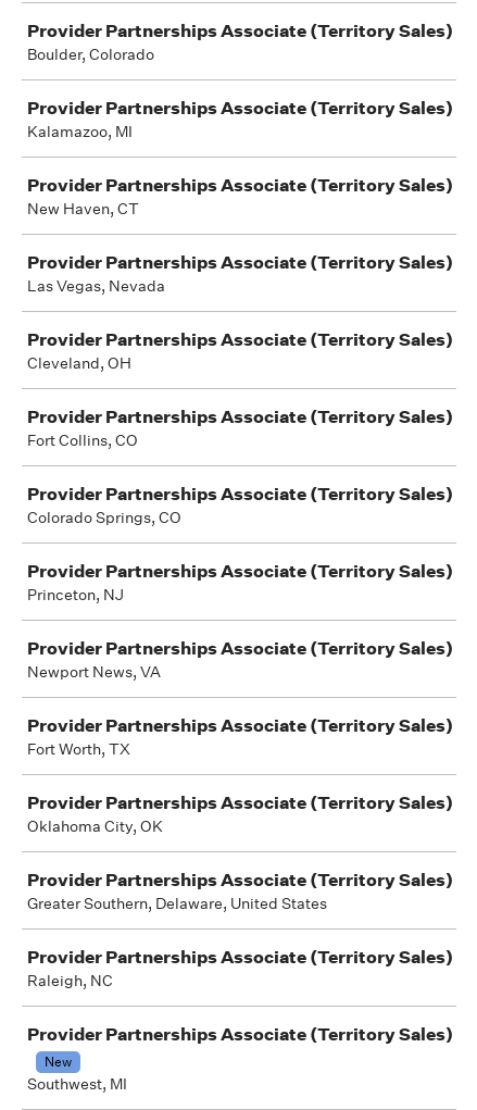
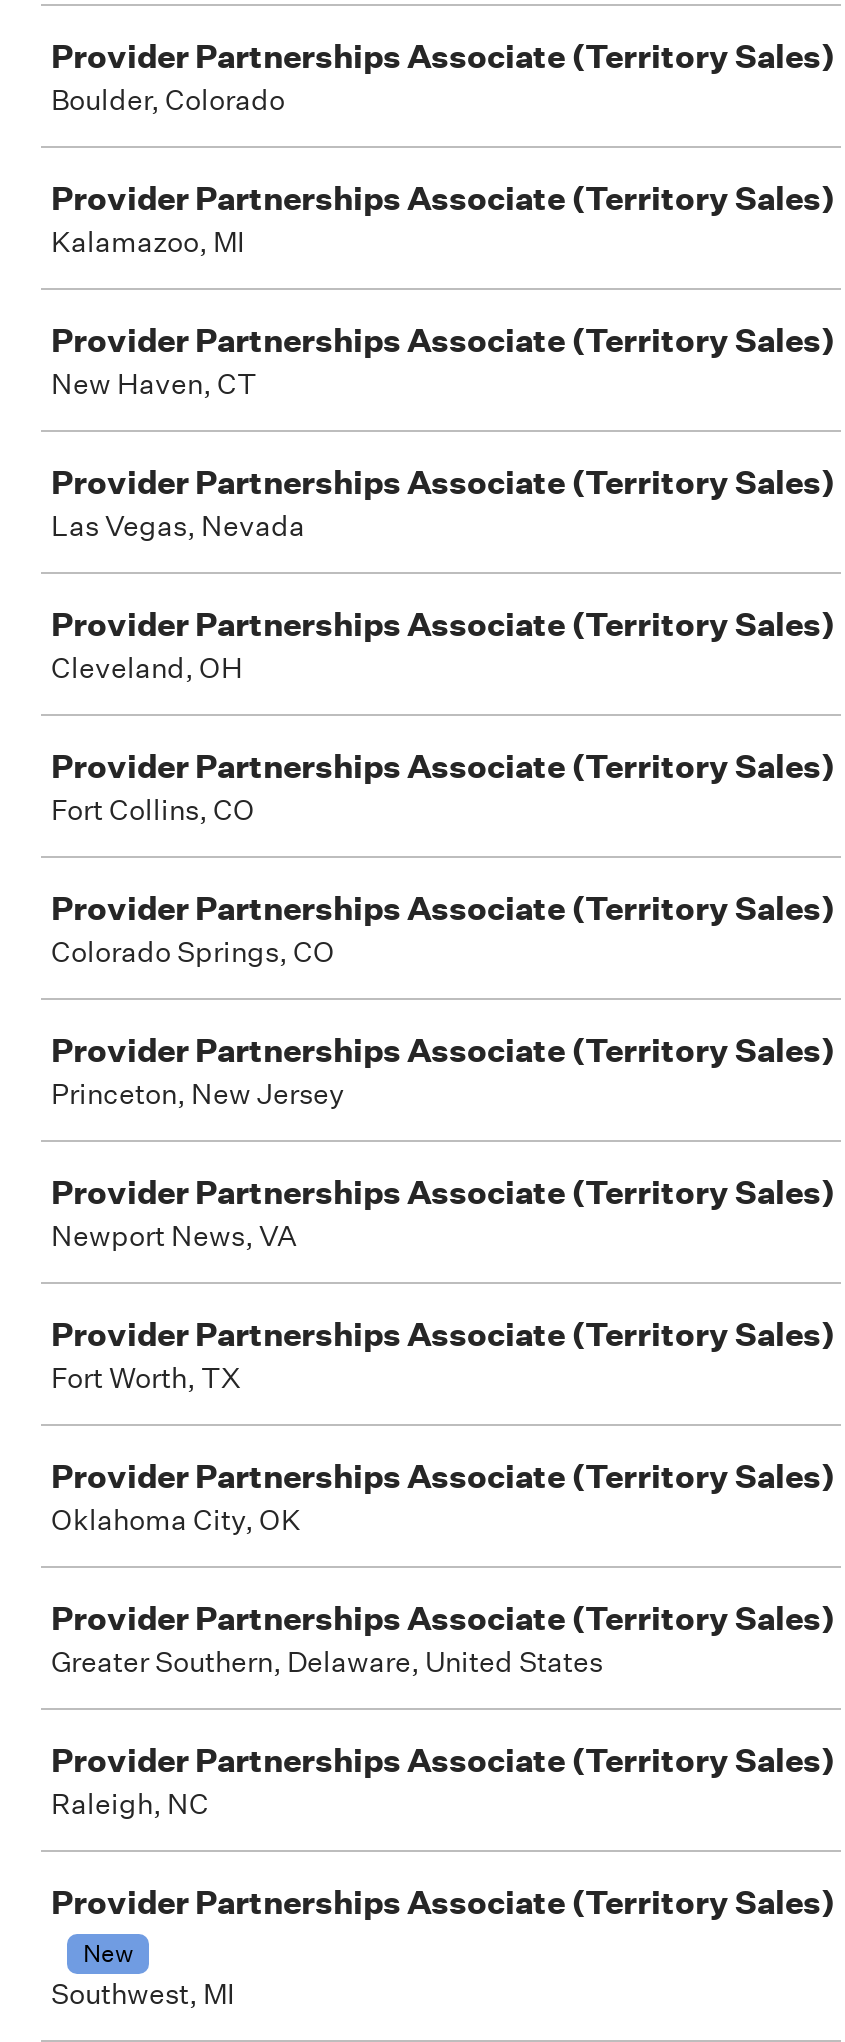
[27,585,124,604] Princeton, NJ -> [51,1076,345,1112] Princeton, New Jersey

